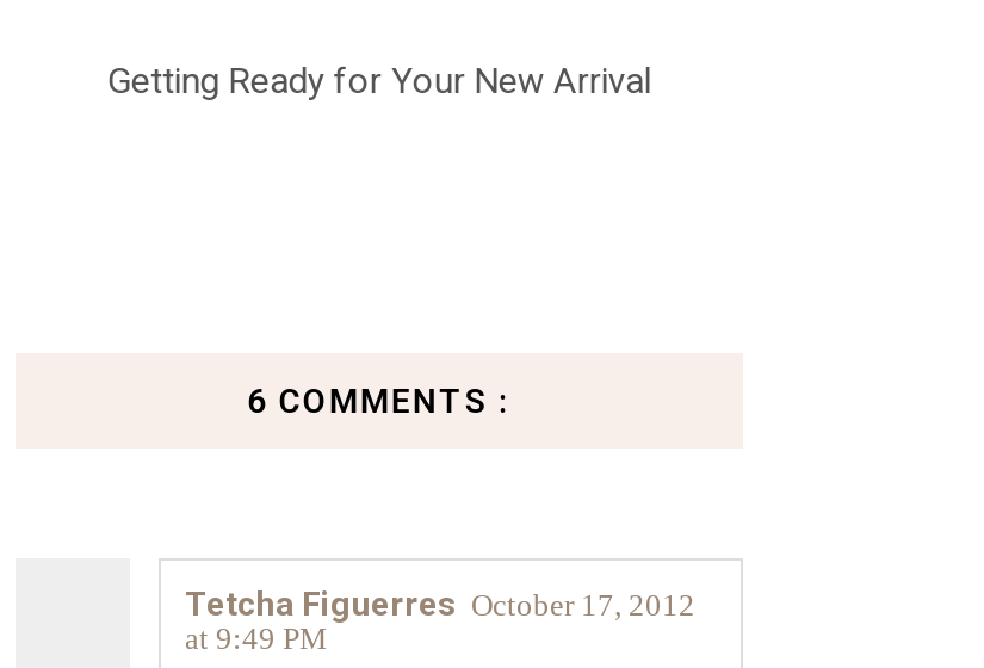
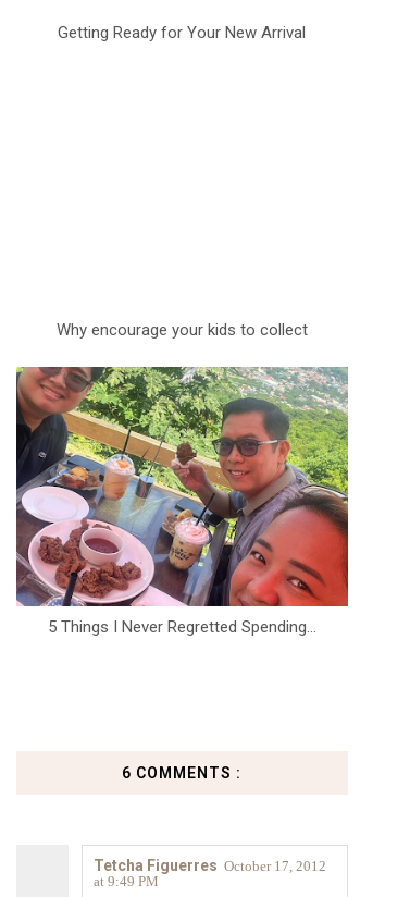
none -> [15,366,349,637] [image] | 5 Things I Never Regretted Spending...
none -> [56,320,308,340] Why encourage your kids to collect

